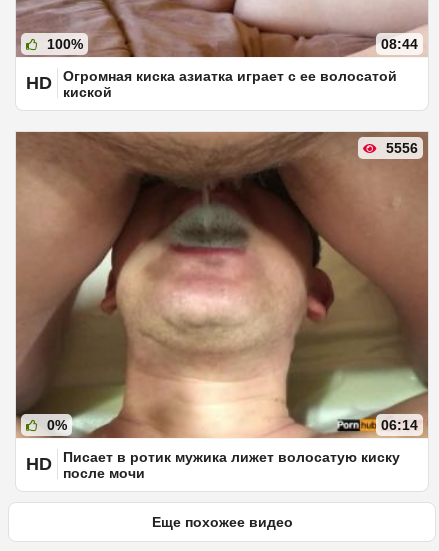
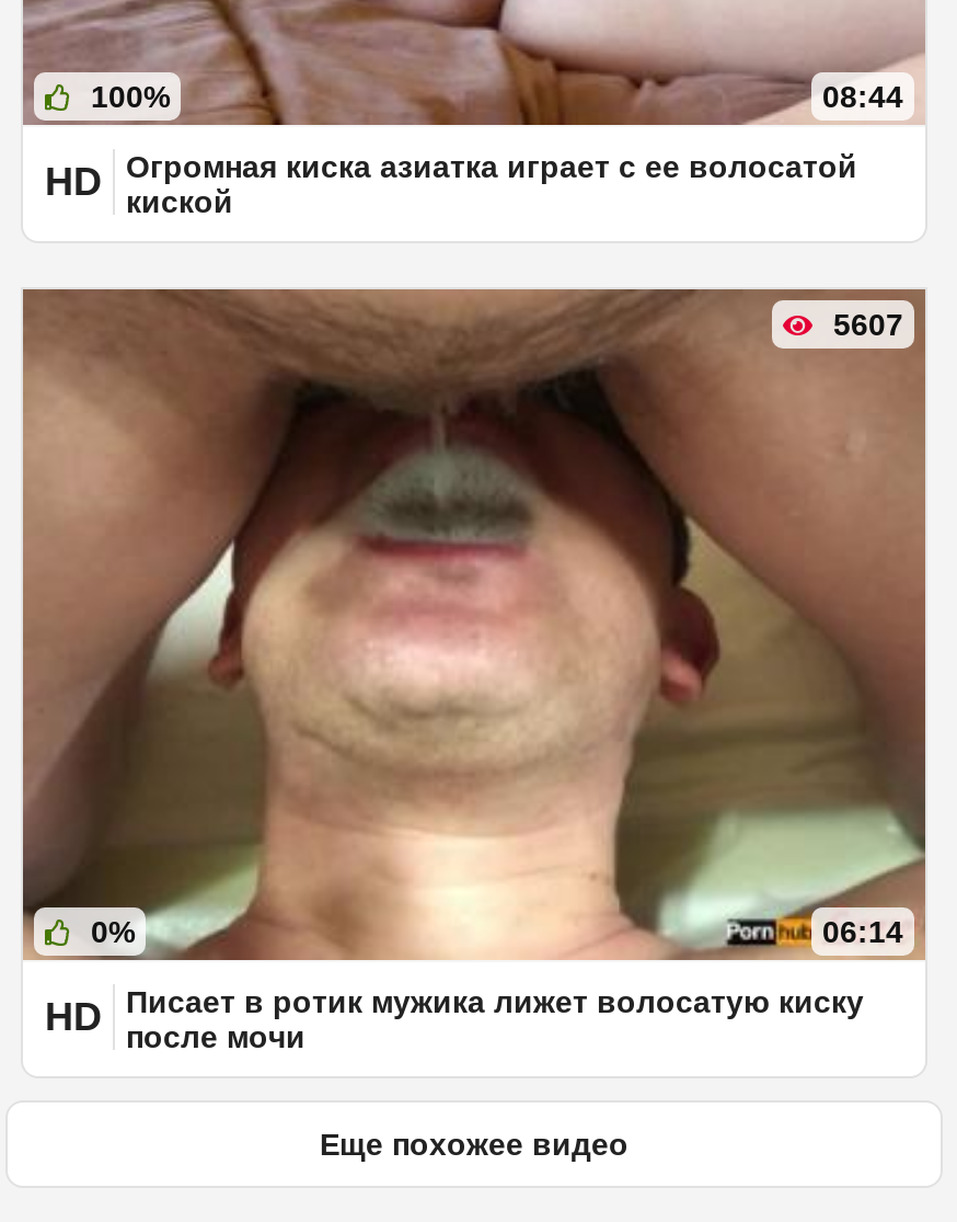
[382,140,418,156] 5556 -> [825,307,903,342] 5607

